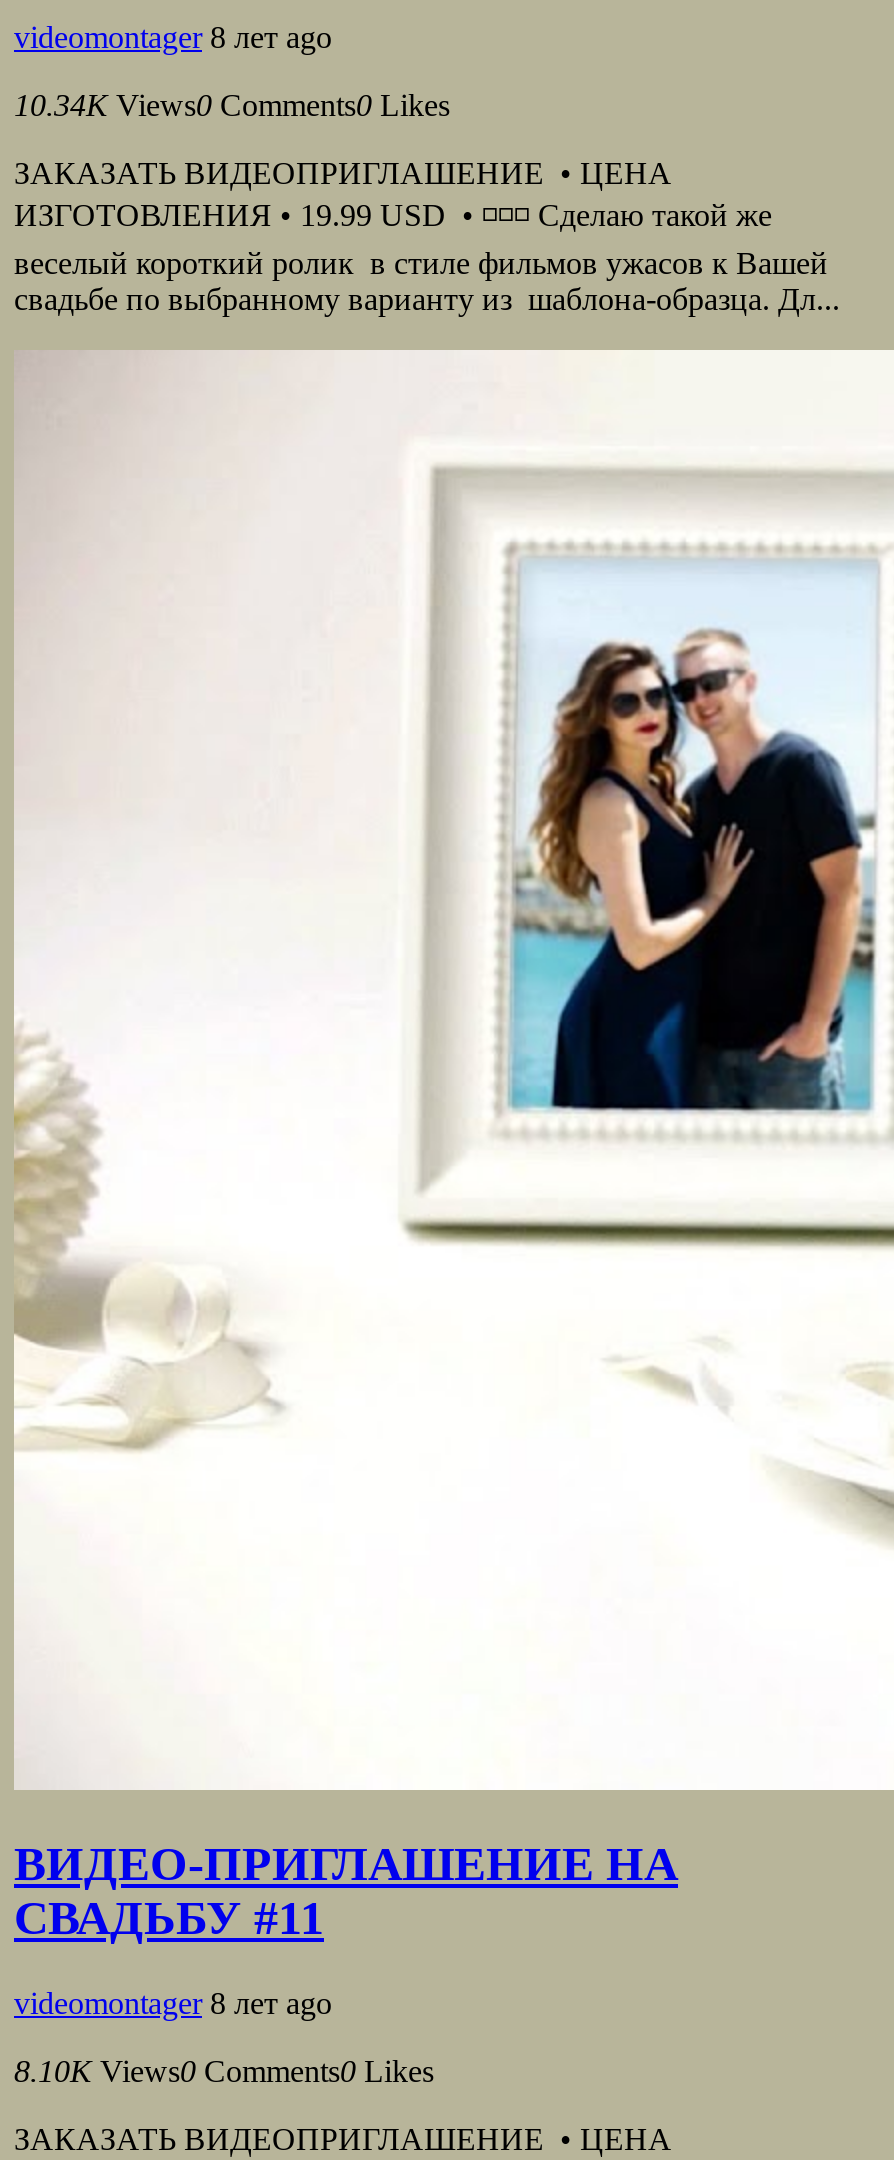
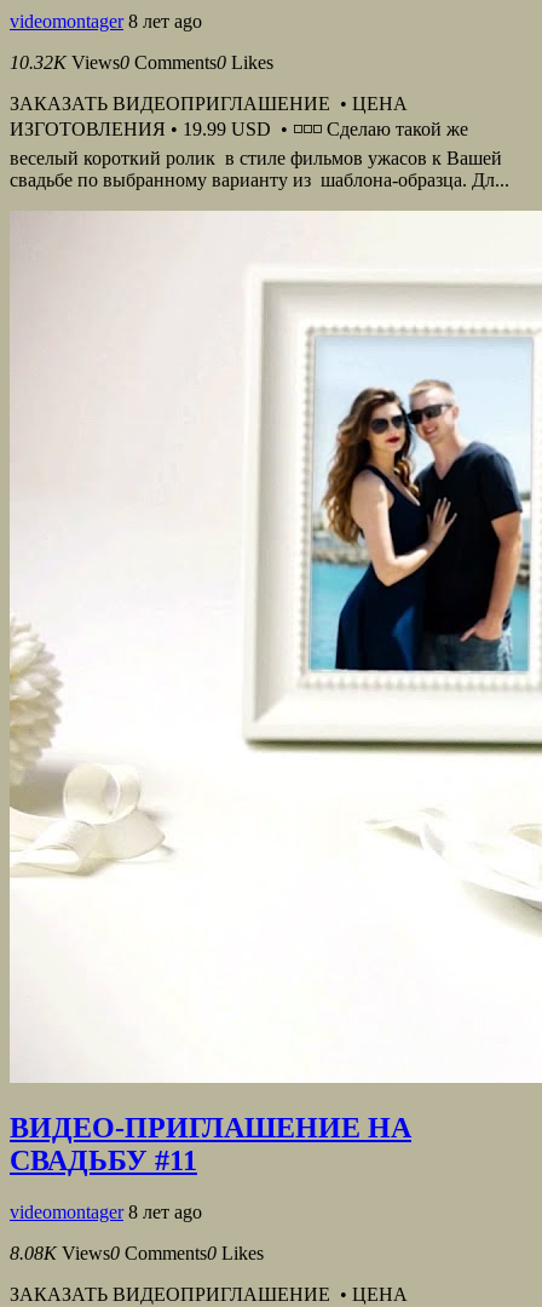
[14,88,450,122] 10.34K Views0 Comments0 Likes -> [10,52,273,73] 10.32K Views0 Comments0 Likes
[14,2054,434,2088] 8.10K Views0 Comments0 Likes -> [10,1243,264,1263] 8.08K Views0 Comments0 Likes

